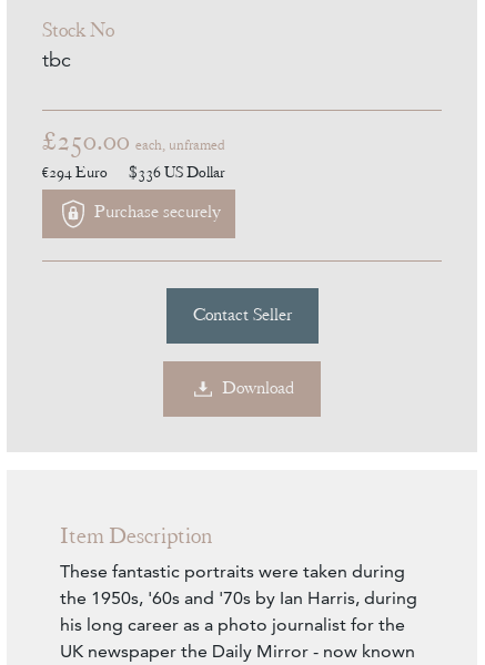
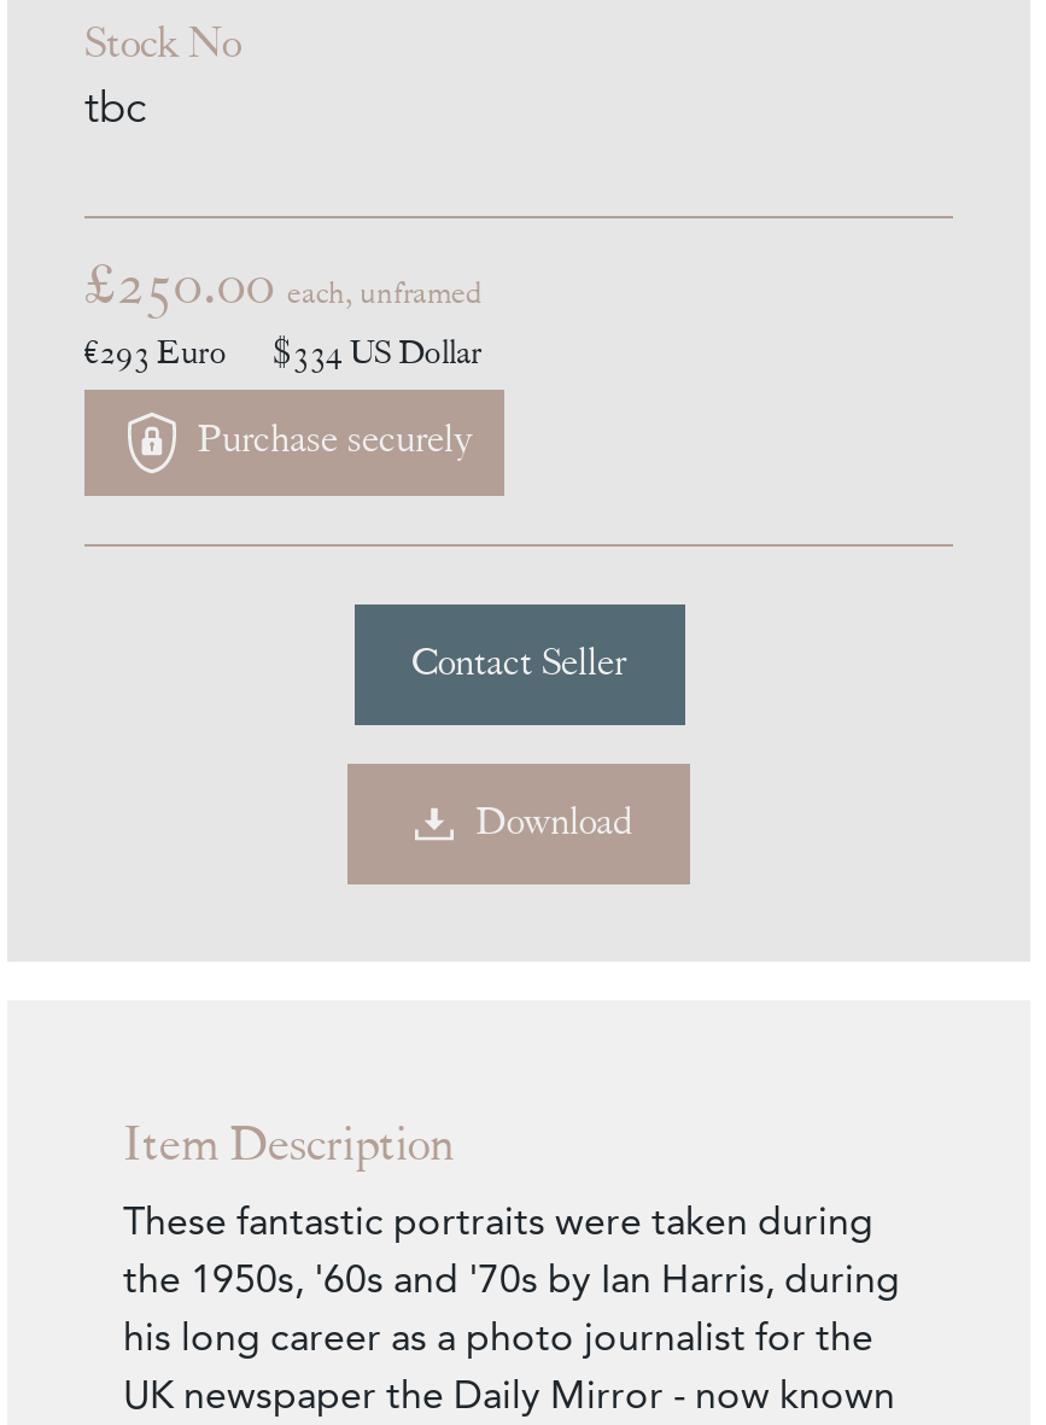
[42,161,108,181] €294 Euro -> [84,328,227,372] €293 Euro
[129,161,225,181] $336 US Dollar -> [273,328,483,372] $334 US Dollar

